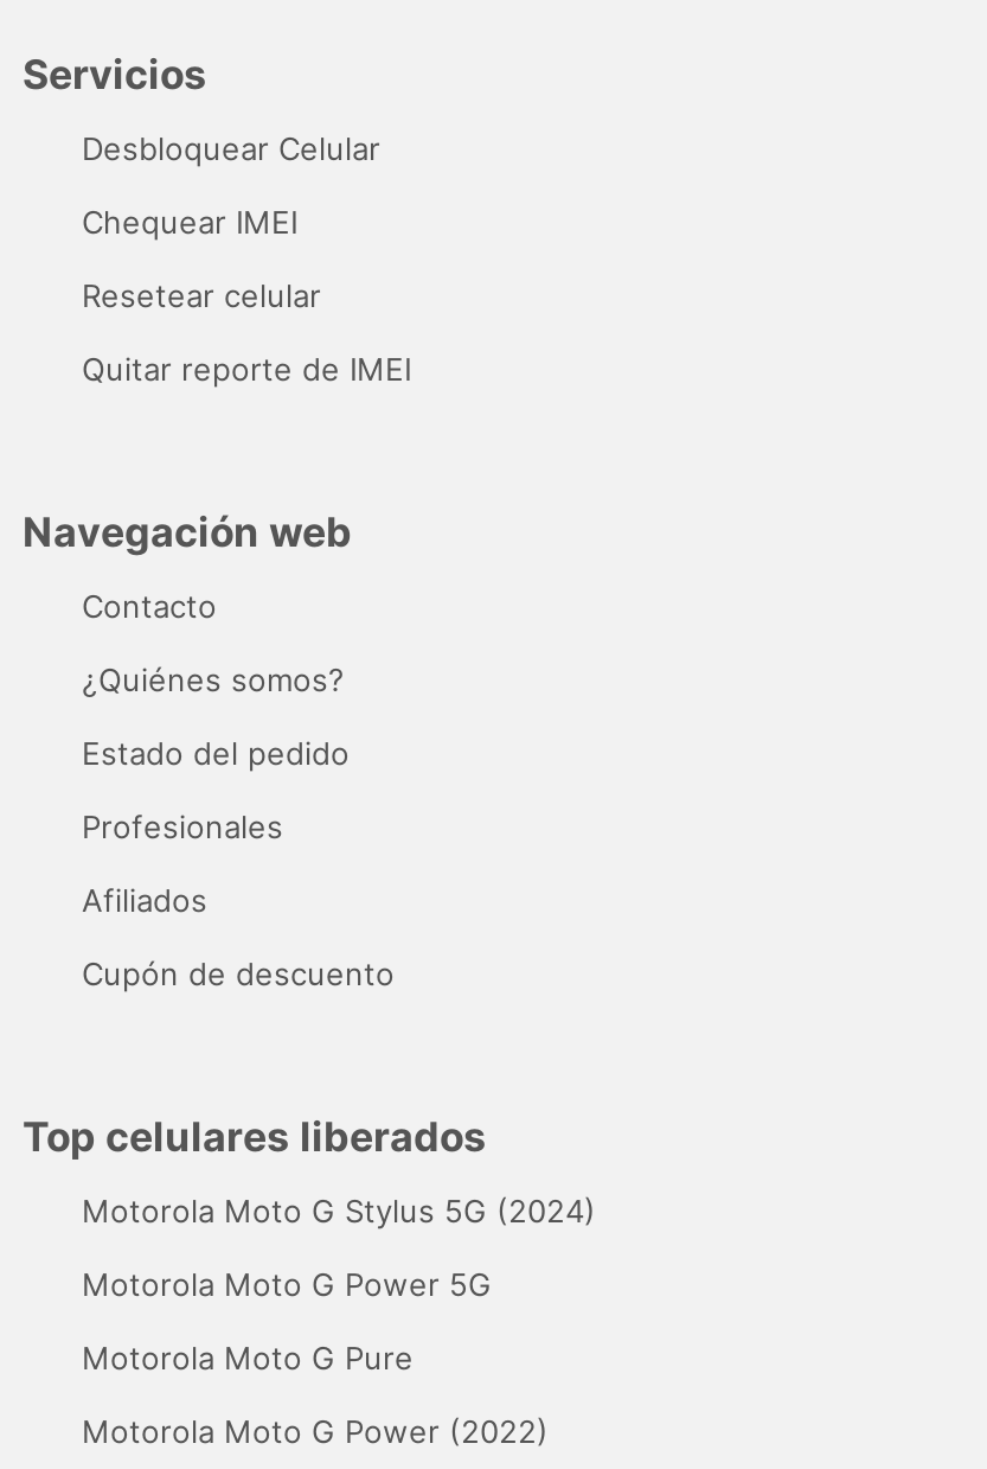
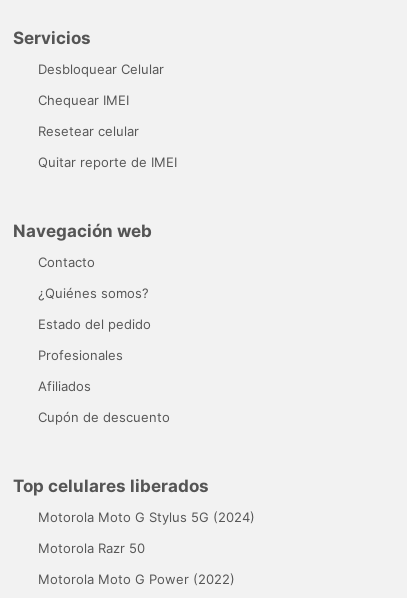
[82,1265,492,1376] Motorola Moto G Power 5G | Motorola Moto G Pure -> [38,540,145,556] Motorola Razr 50

